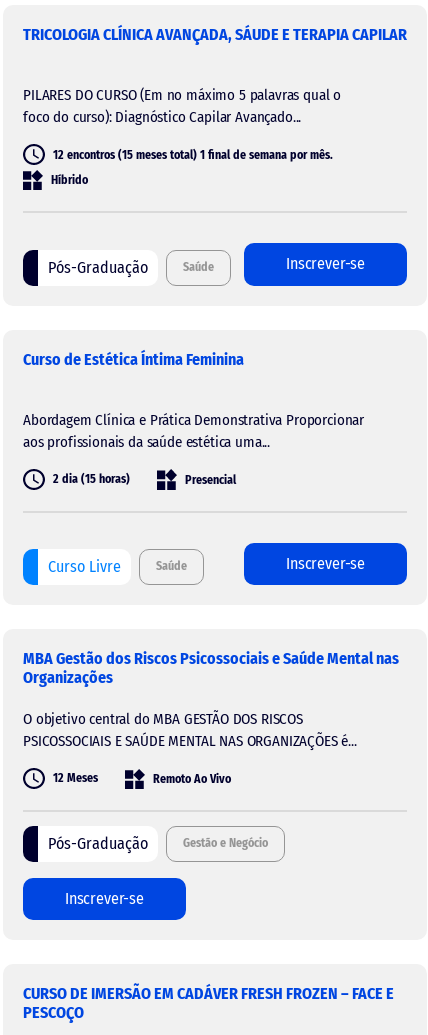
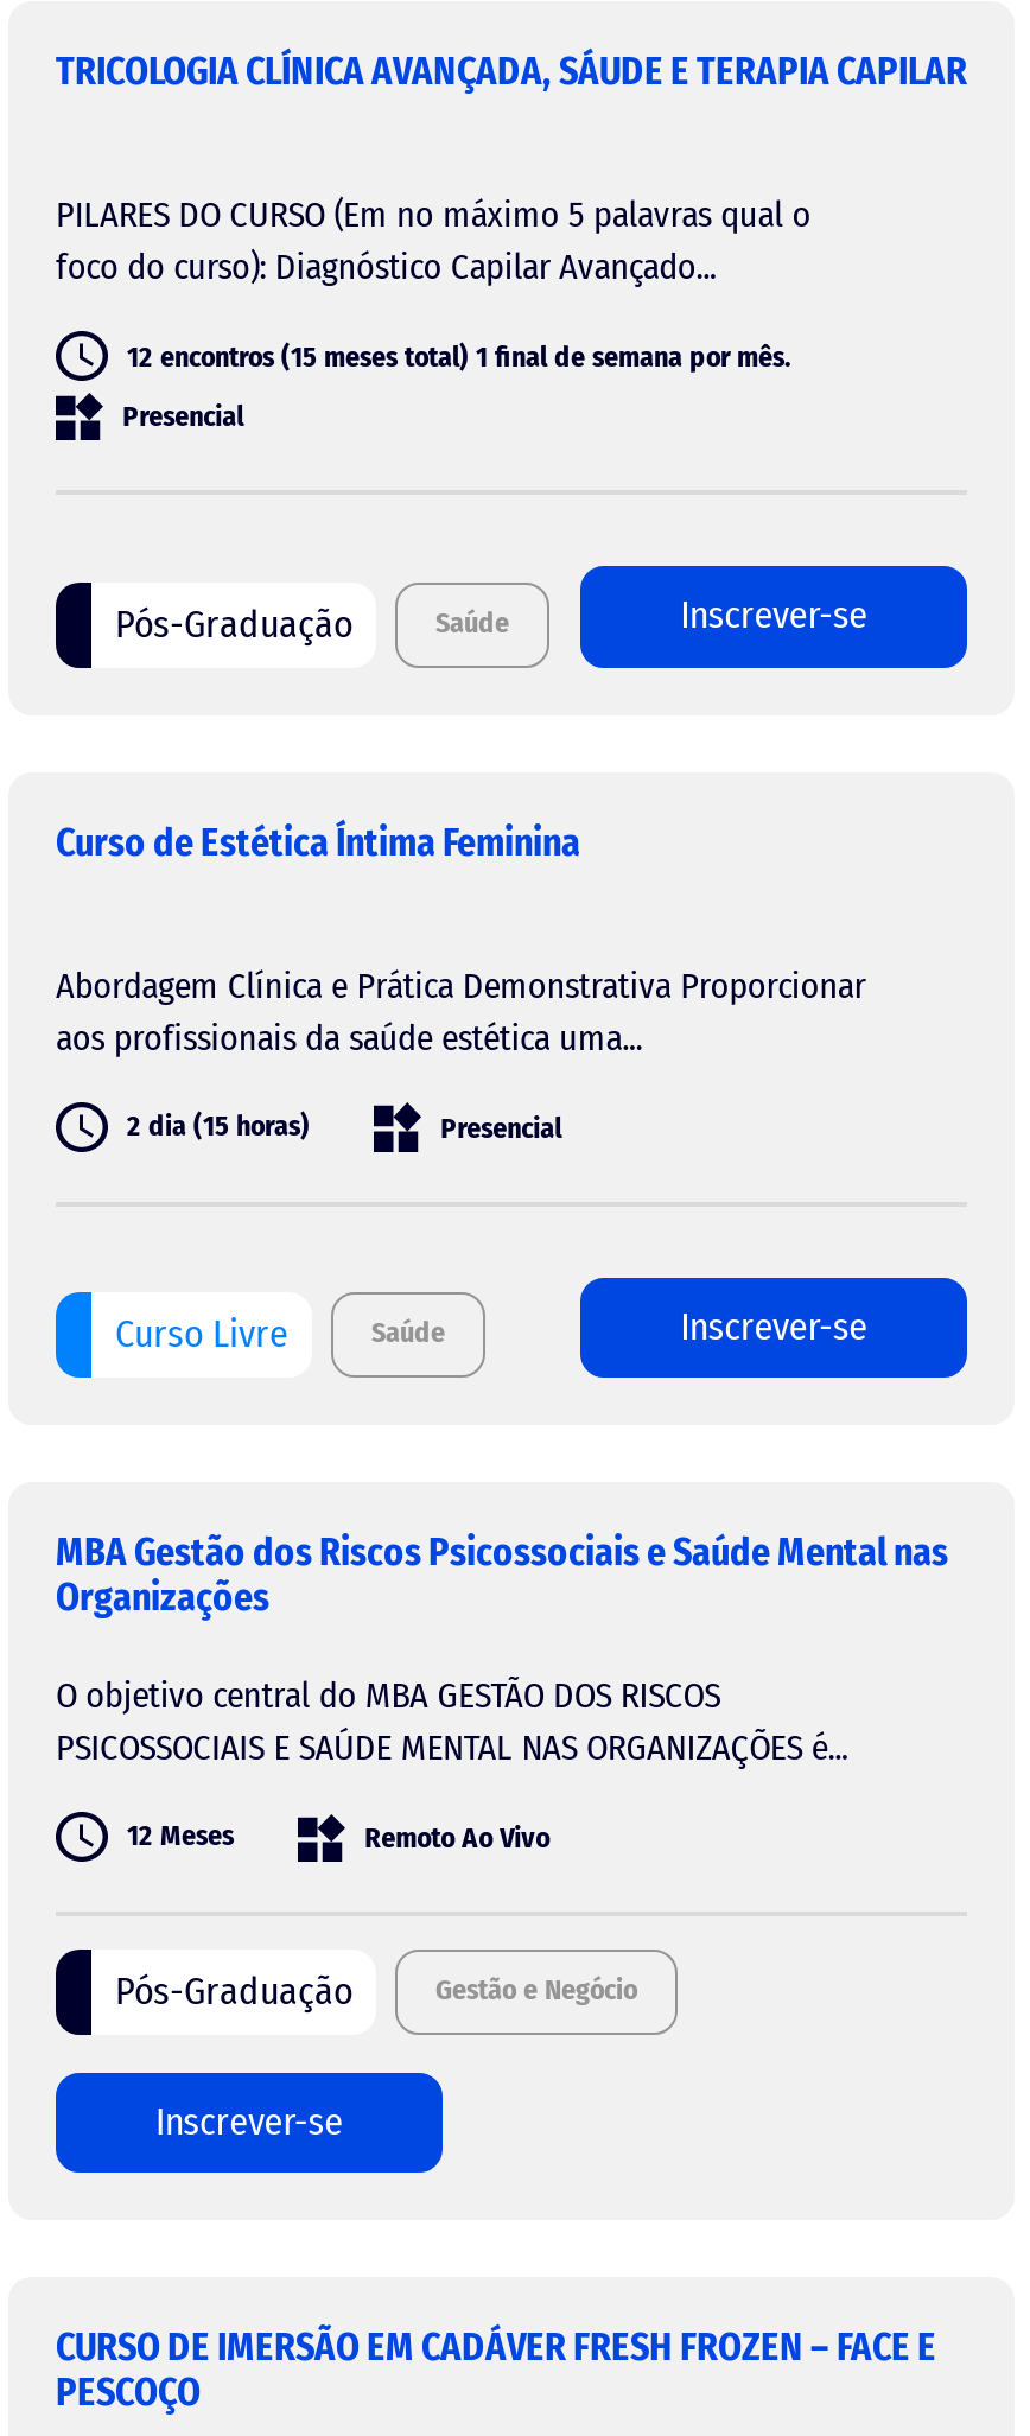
[51,173,88,187] Híbrido -> [122,400,243,433] Presencial

